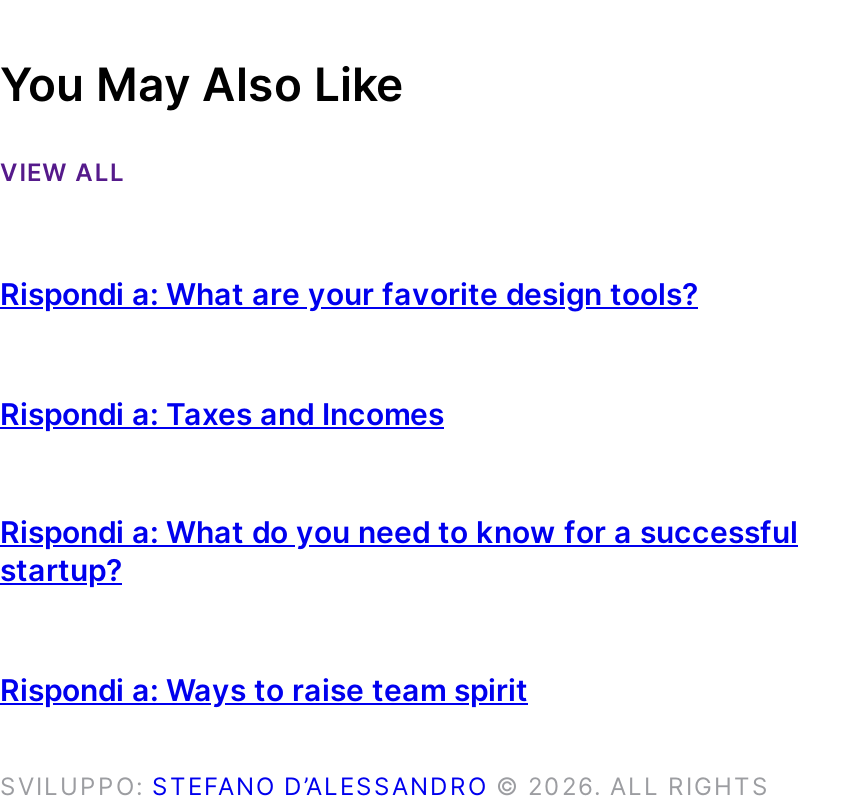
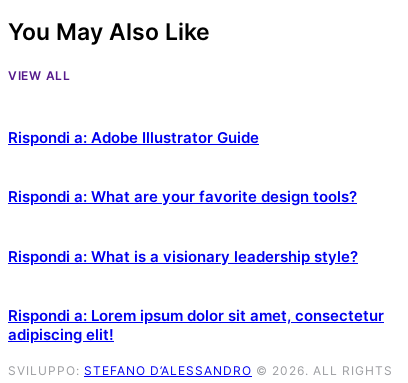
none -> [8,128,259,147] Rispondi a: Adobe Illustrator Guide
moved [0,276,698,314] -> [8,187,357,206]: Rispondi a: What are your favorite design tools?
[0,395,798,709] Rispondi a: Taxes and Incomes | Rispondi a: What do you need to know for a successful | startup? | Rispondi a: Ways to raise team spirit -> [8,247,384,344] Rispondi a: What is a visionary leadership style? | Rispondi a: Lorem ipsum dolor sit amet, consectetur | adipiscing elit!

